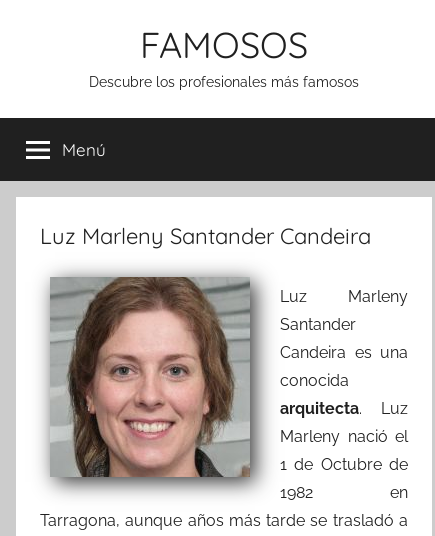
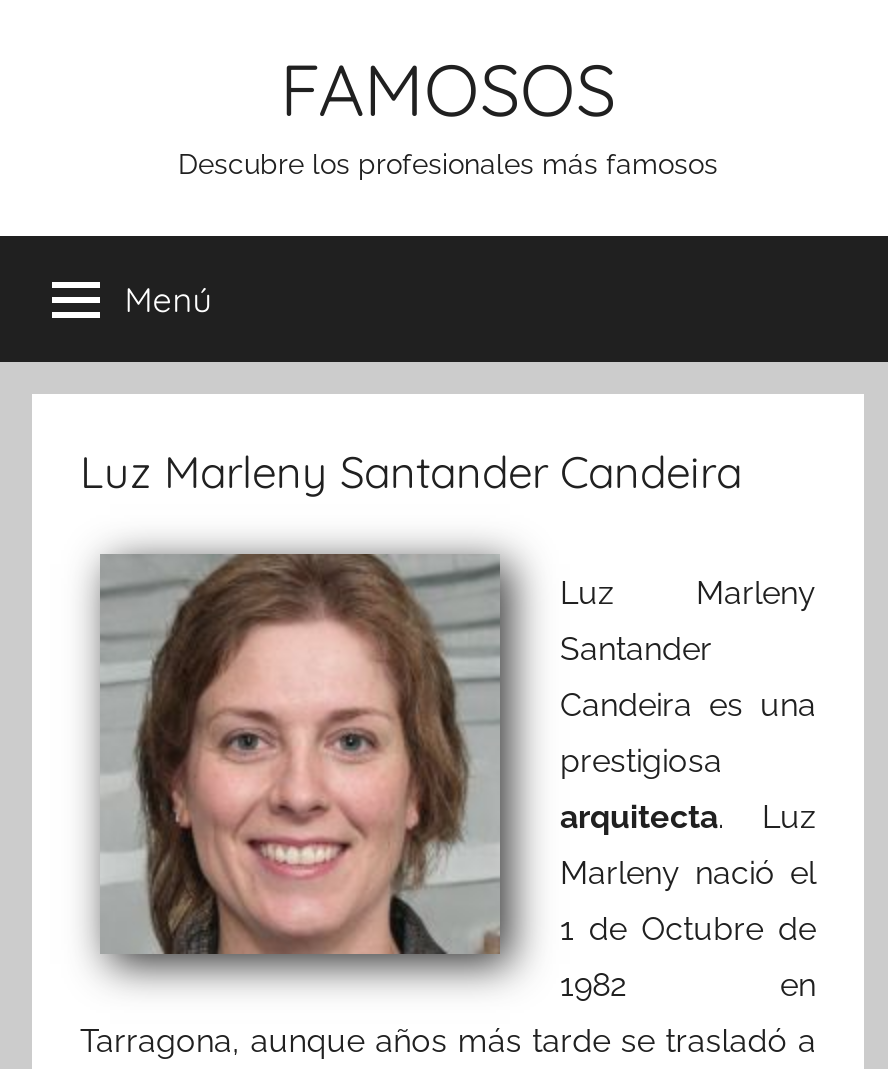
[280,371,349,390] conocida -> [560,742,722,780] prestigiosa

